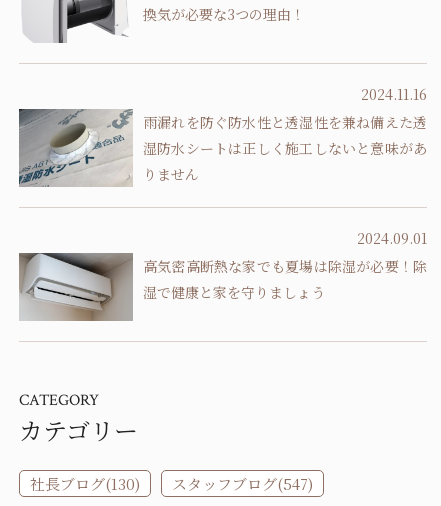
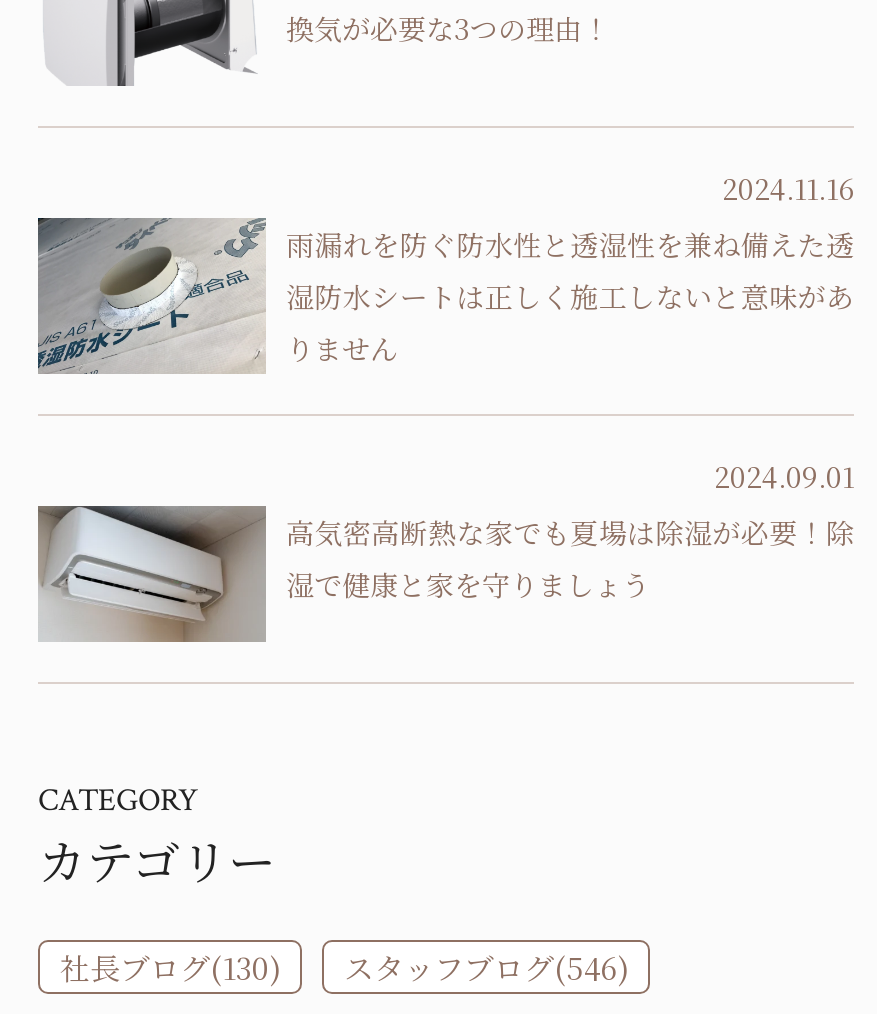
[172,473,313,494] スタッフブログ(547) -> [344,946,628,988] スタッフブログ(546)

